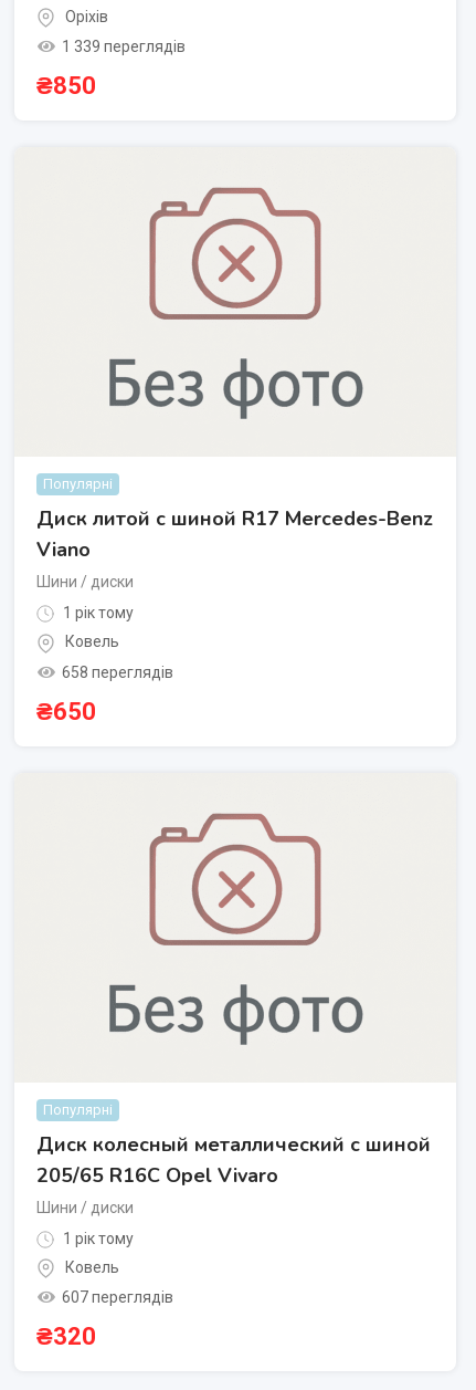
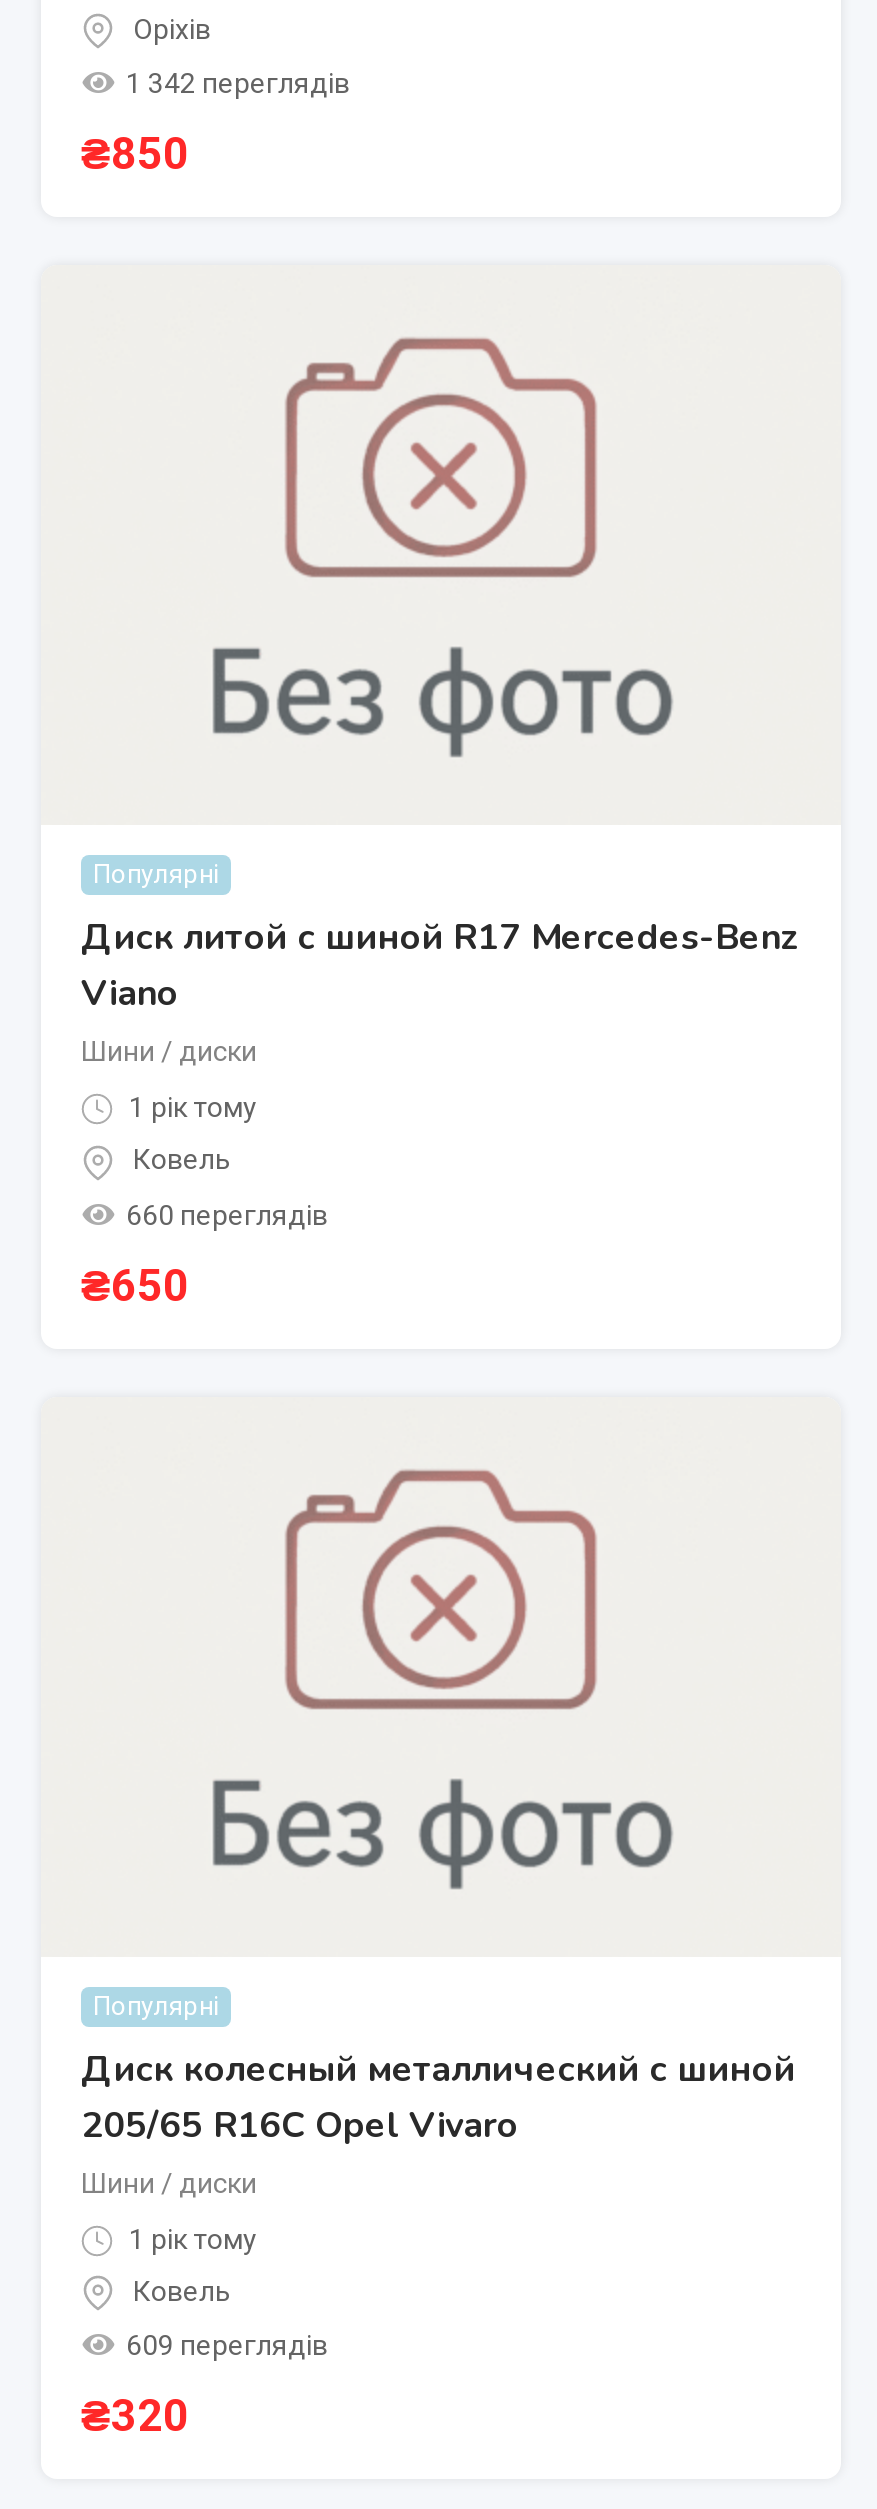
[61,38,185,56] 1 339 переглядів -> [126,67,350,99] 1 342 переглядів
[61,663,173,681] 658 переглядів -> [126,1199,328,1231] 660 переглядів
[61,1289,173,1306] 607 переглядів -> [126,2330,328,2362] 609 переглядів

